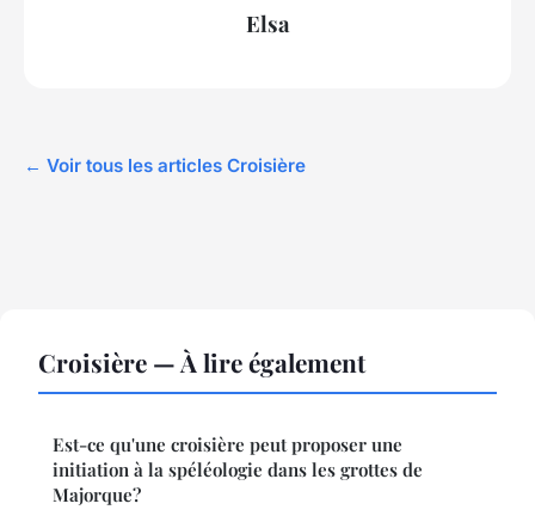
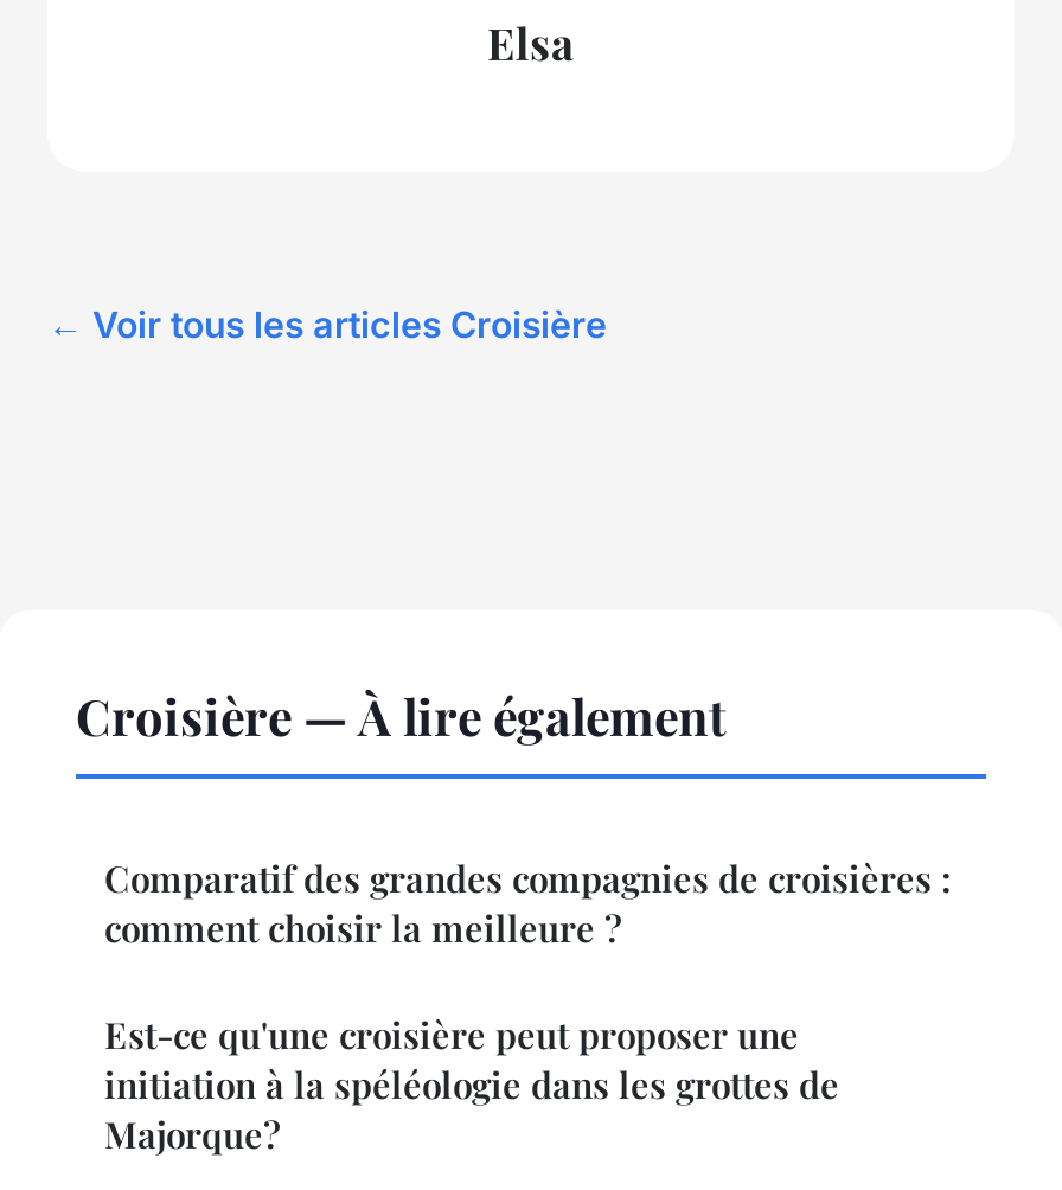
none -> [104,853,951,951] Comparatif des grandes compagnies de croisières : | comment choisir la meilleure ?

